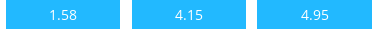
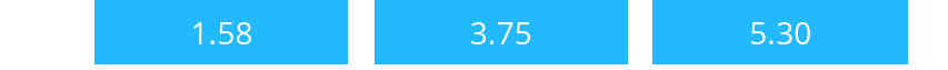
[175,5,203,24] 4.15 -> [470,11,532,53] 3.75
[301,5,329,24] 4.95 -> [749,11,812,53] 5.30

